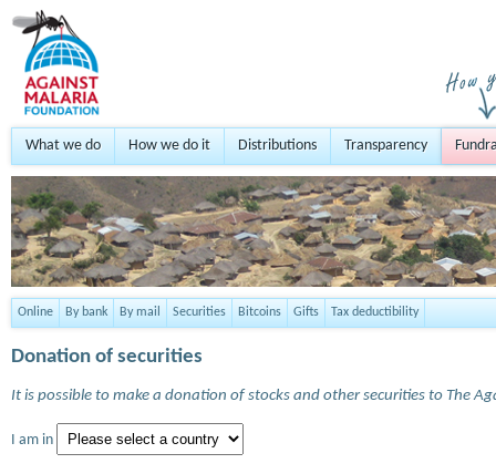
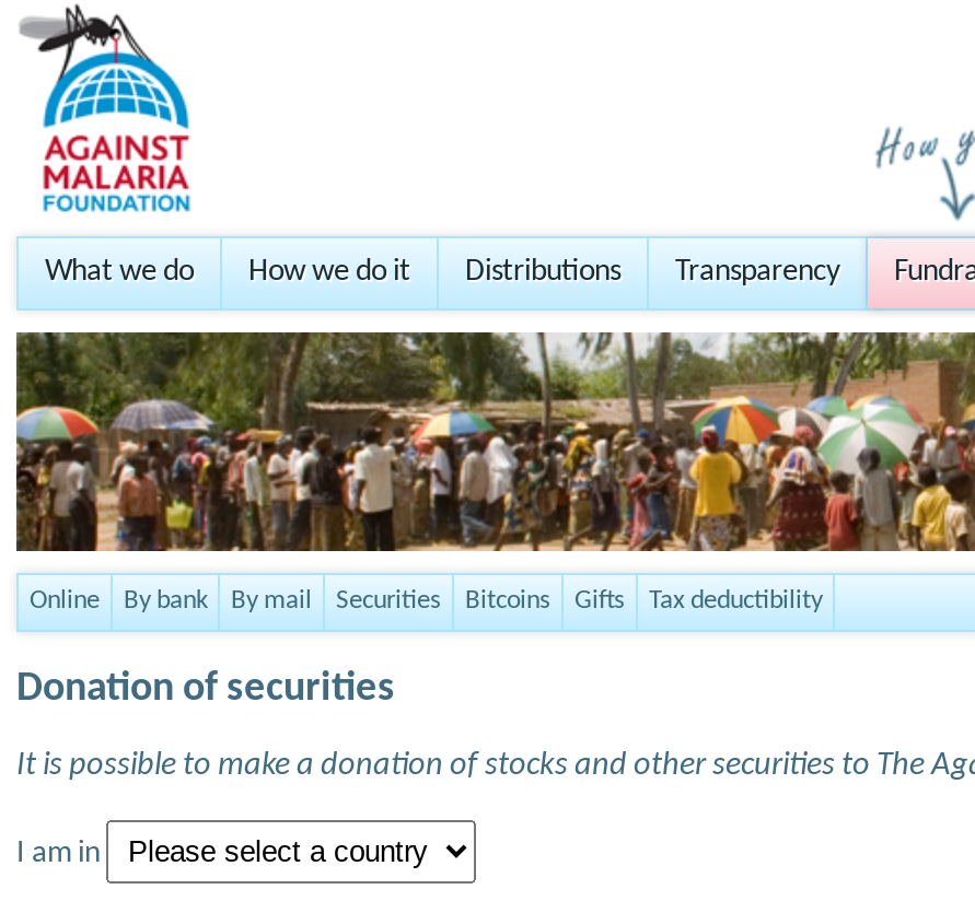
[10,175,493,288] [image] -> [14,332,968,553] [image]

